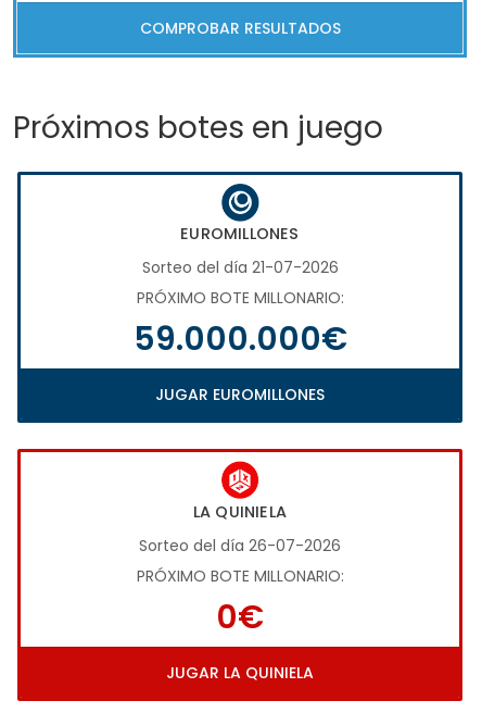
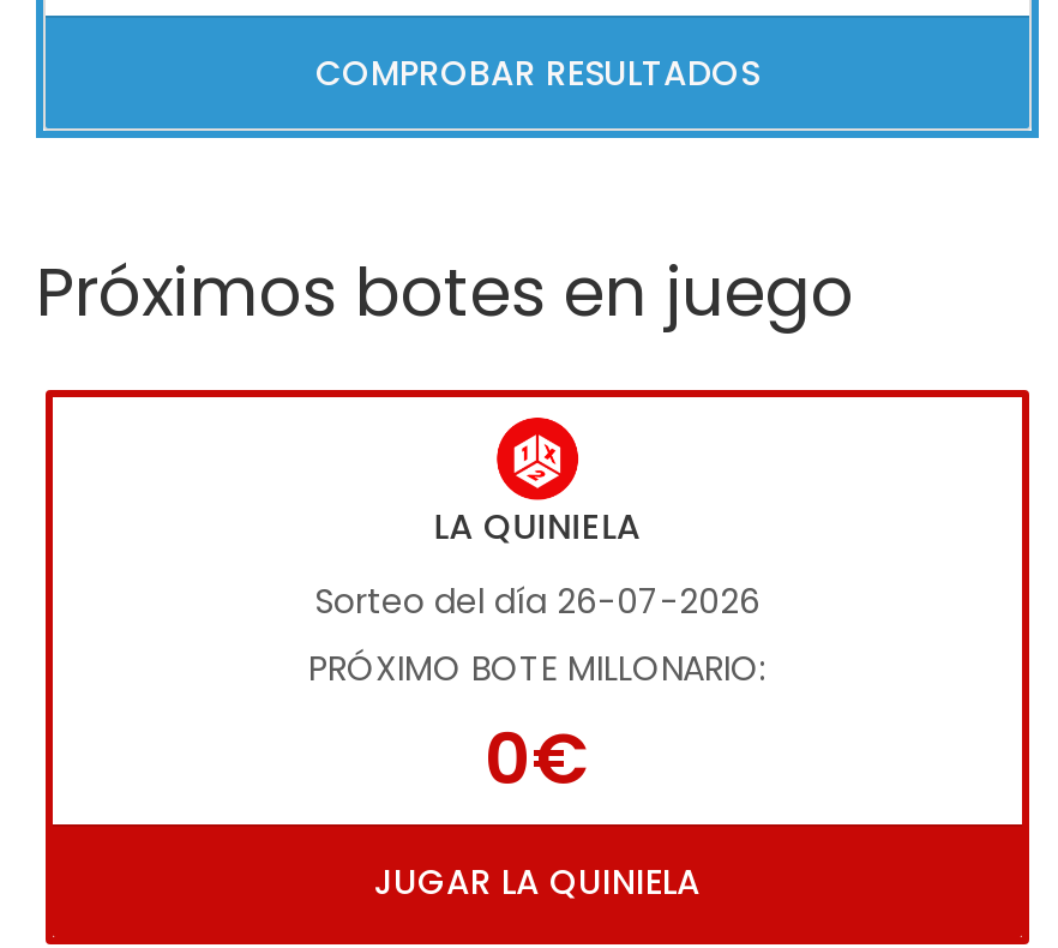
[16,171,464,424] [image] | EUROMILLONES | Sorteo del día 21-07-2026 | PRÓXIMO BOTE MILLONARIO: | 59.000.000€ | JUGAR EUROMILLONES -> none

